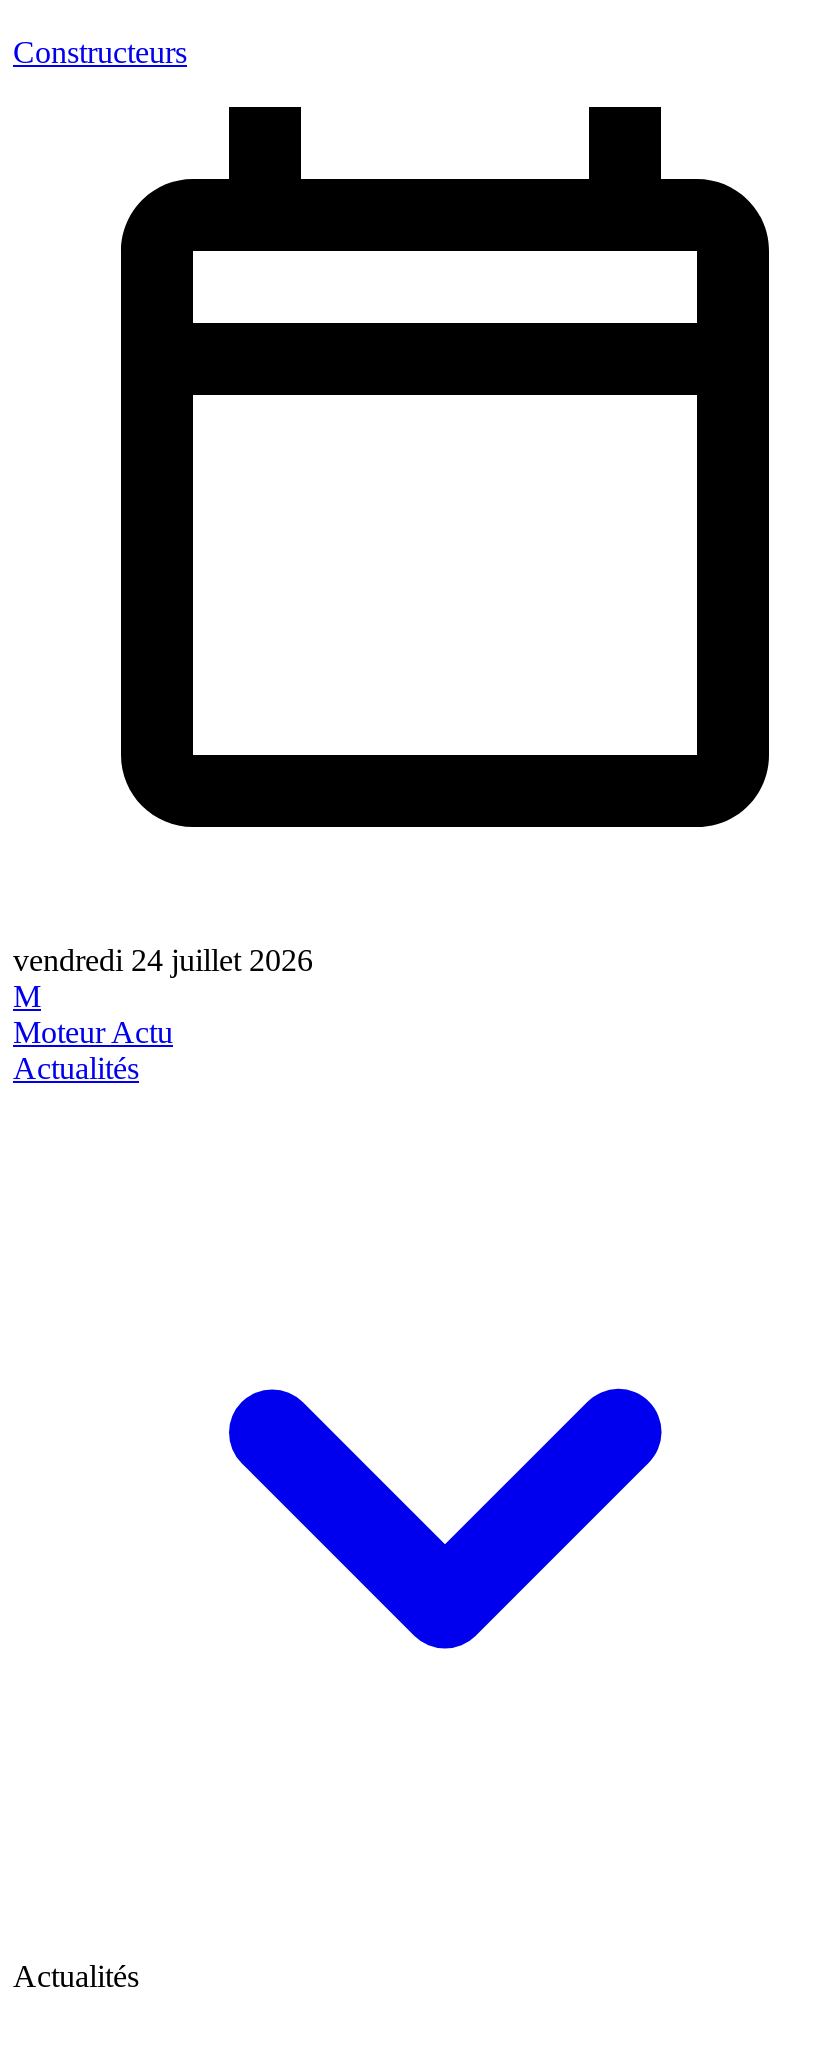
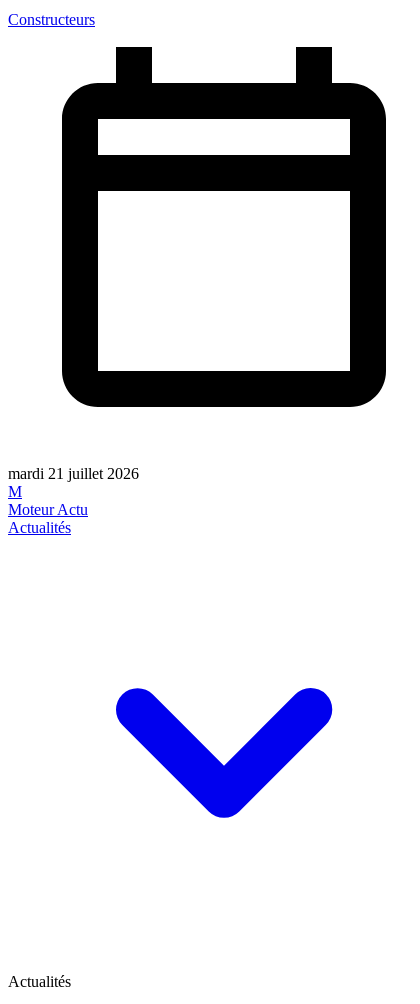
[13,943,313,977] vendredi 24 juillet 2026 -> [8,465,139,482] mardi 21 juillet 2026

